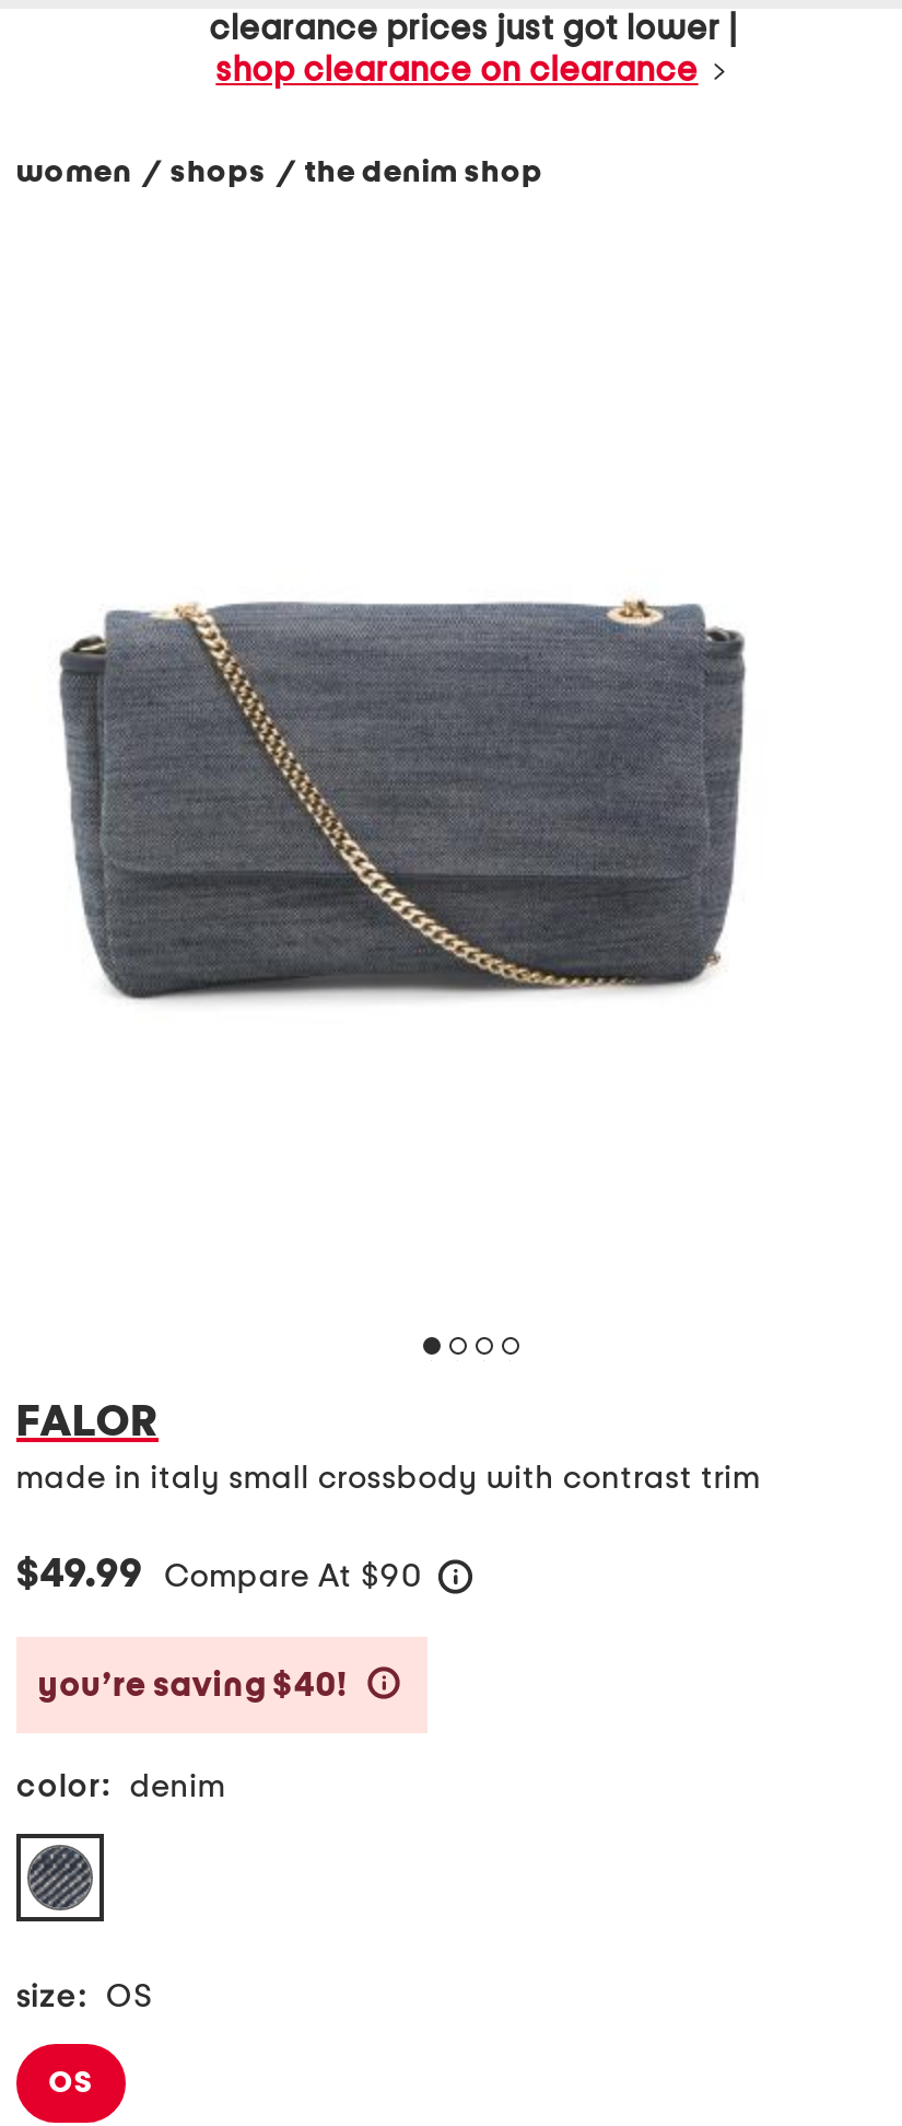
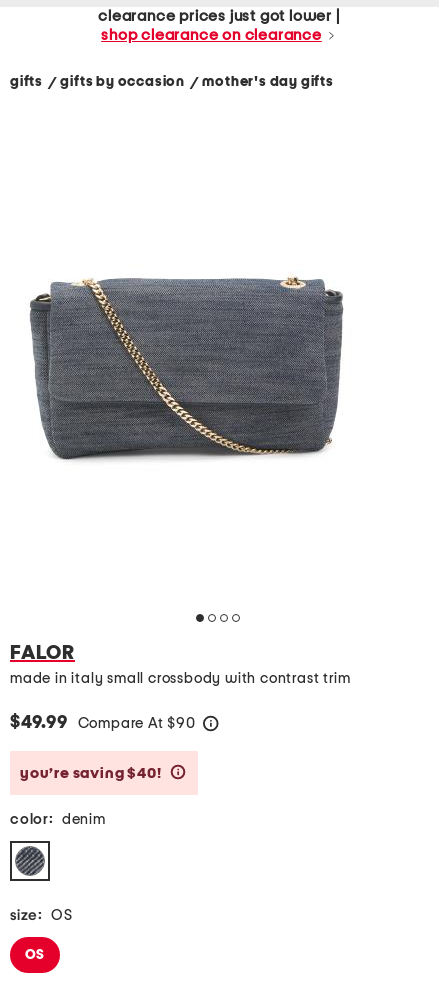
[16,158,550,188] women / shops / the denim shop -> [10,75,337,89] gifts / gifts by occasion / mother's day gifts

